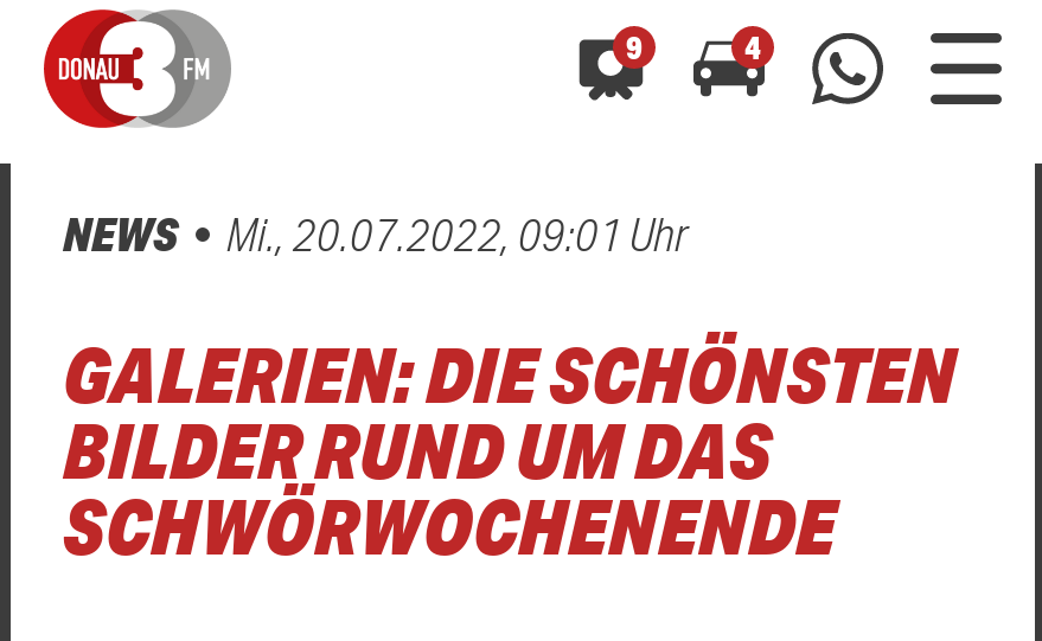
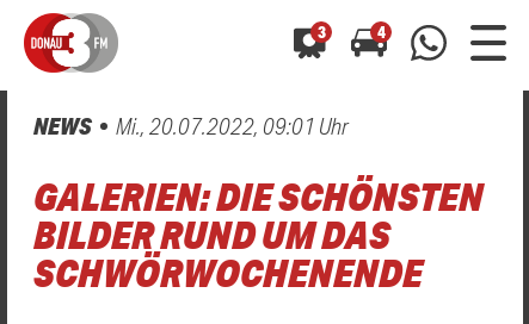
[626,26,643,69] 9 -> [317,21,325,43] 3

